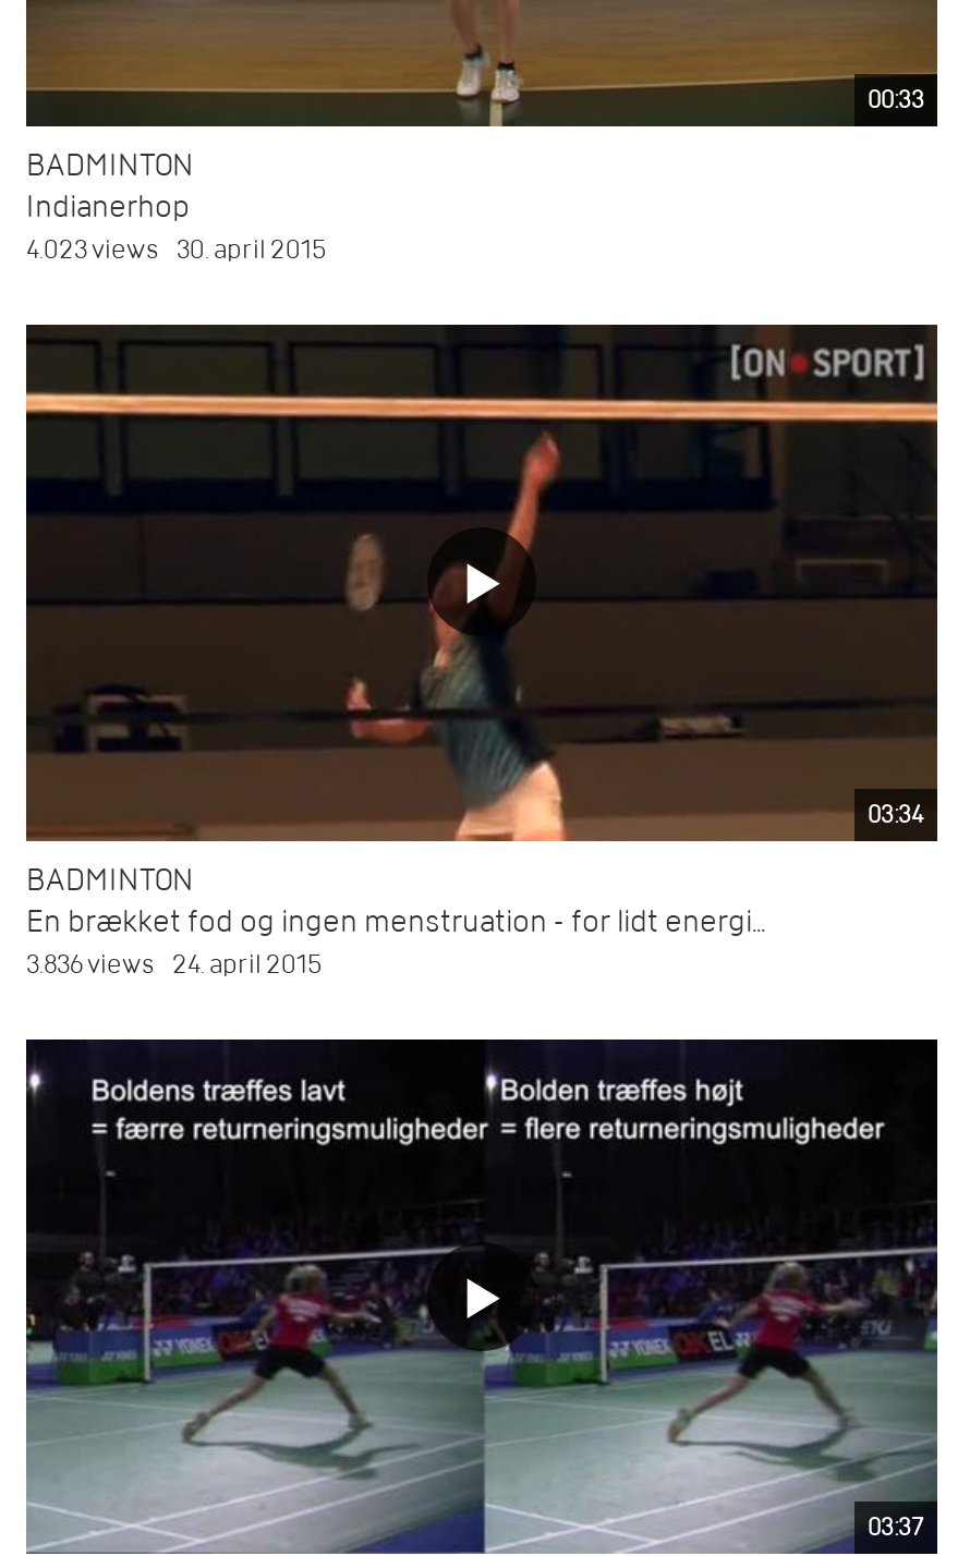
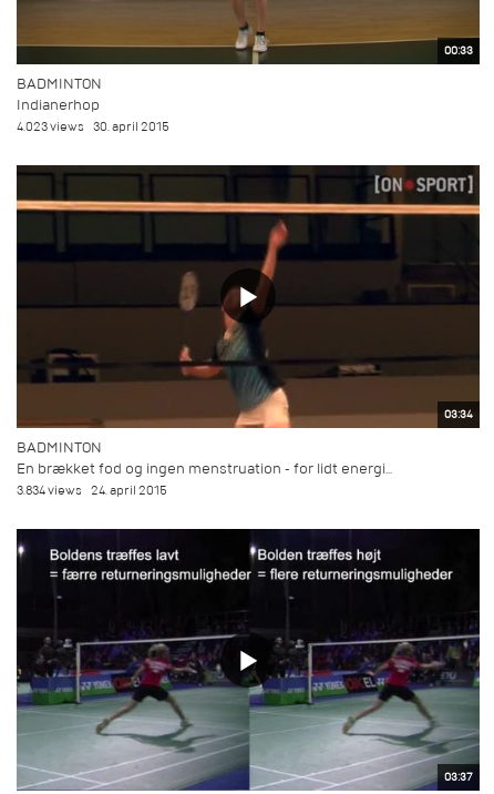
[26,945,323,982] 3.836 views 24. april 2015 -> [17,481,167,500] 3.834 views 24. april 2015

